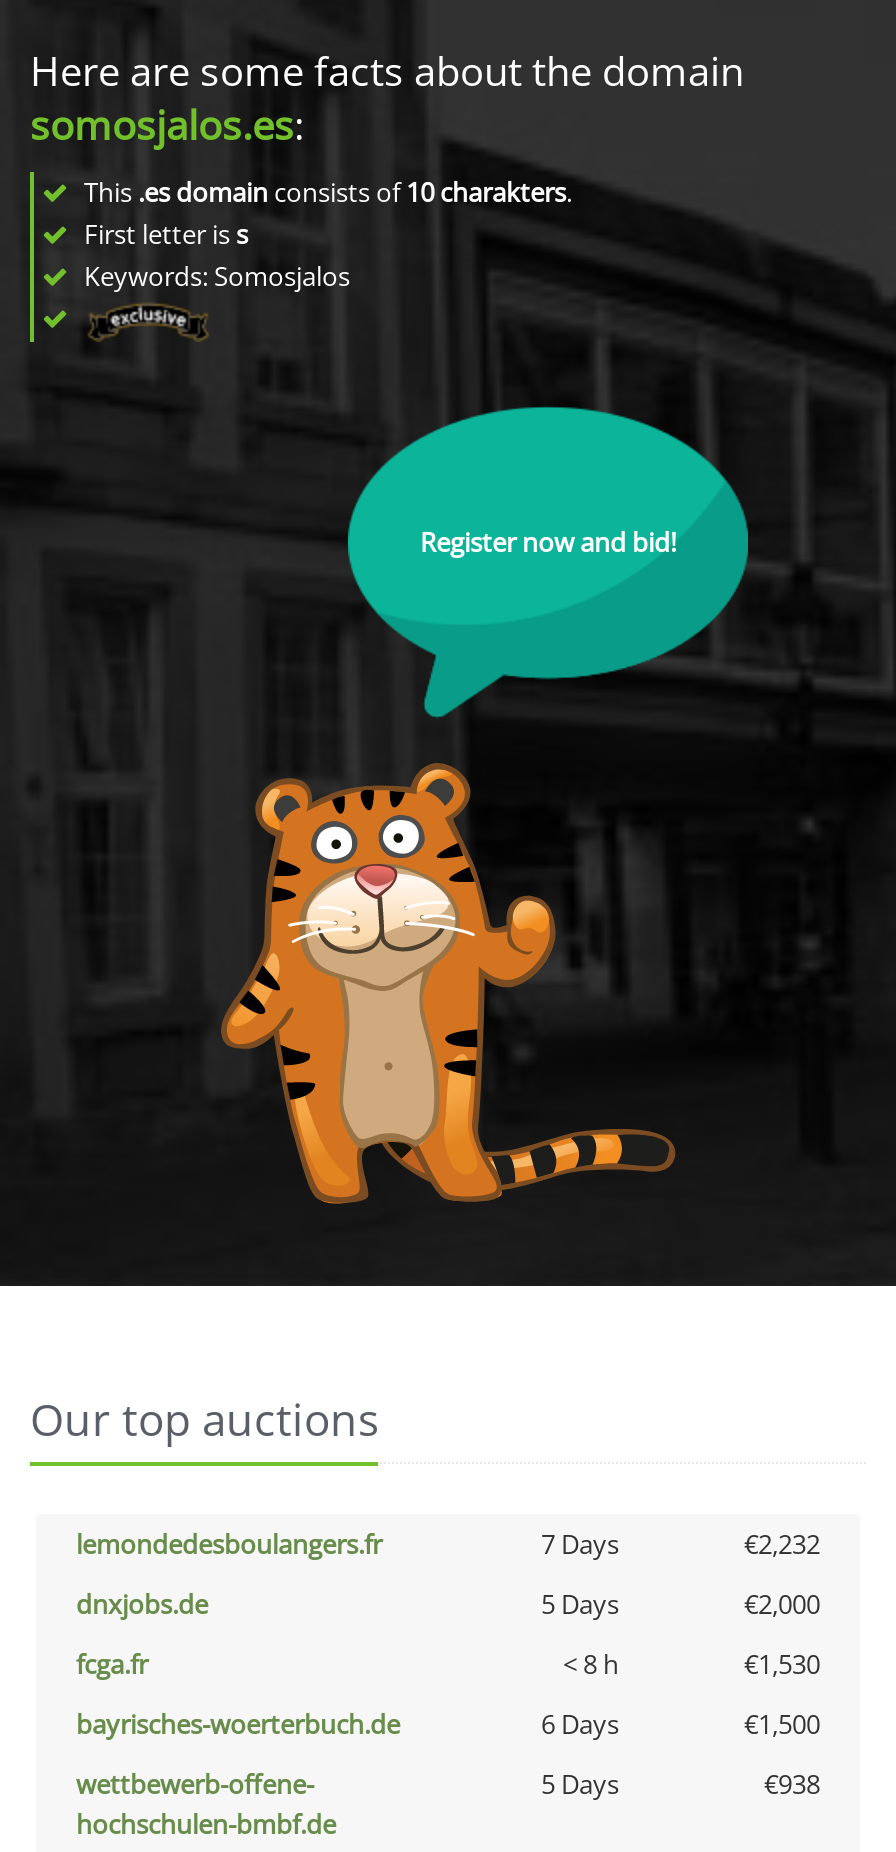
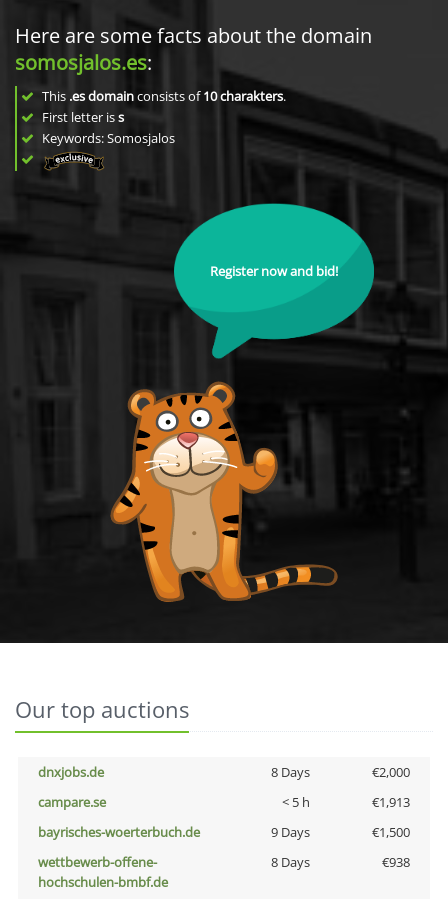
[76,1525,820,1561] lemondedesboulangers.fr | 7 Days | €2,232 -> none
[541,1585,619,1621] 5 Days -> [270,762,309,780] 8 Days
[76,1645,820,1681] fcga.fr | < 8 h | €1,530 -> [38,792,410,810] campare.se | < 5 h | €1,913
[541,1705,619,1741] 6 Days -> [270,822,309,840] 9 Days
[541,1765,619,1801] 5 Days -> [270,852,309,870] 8 Days

